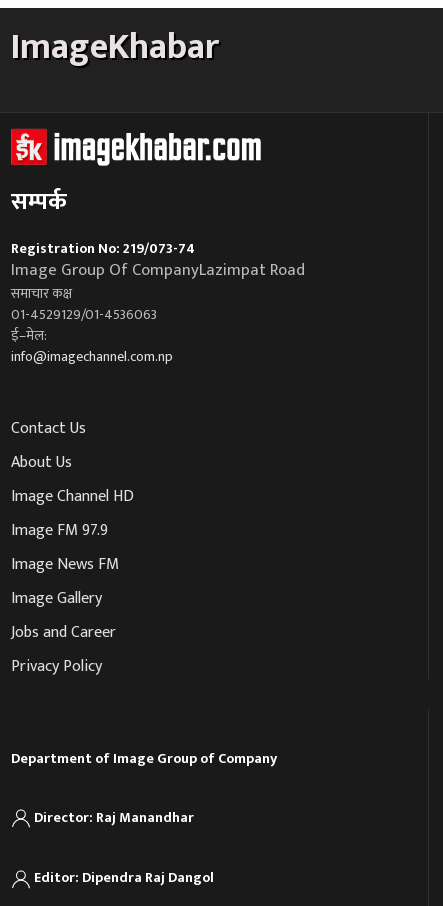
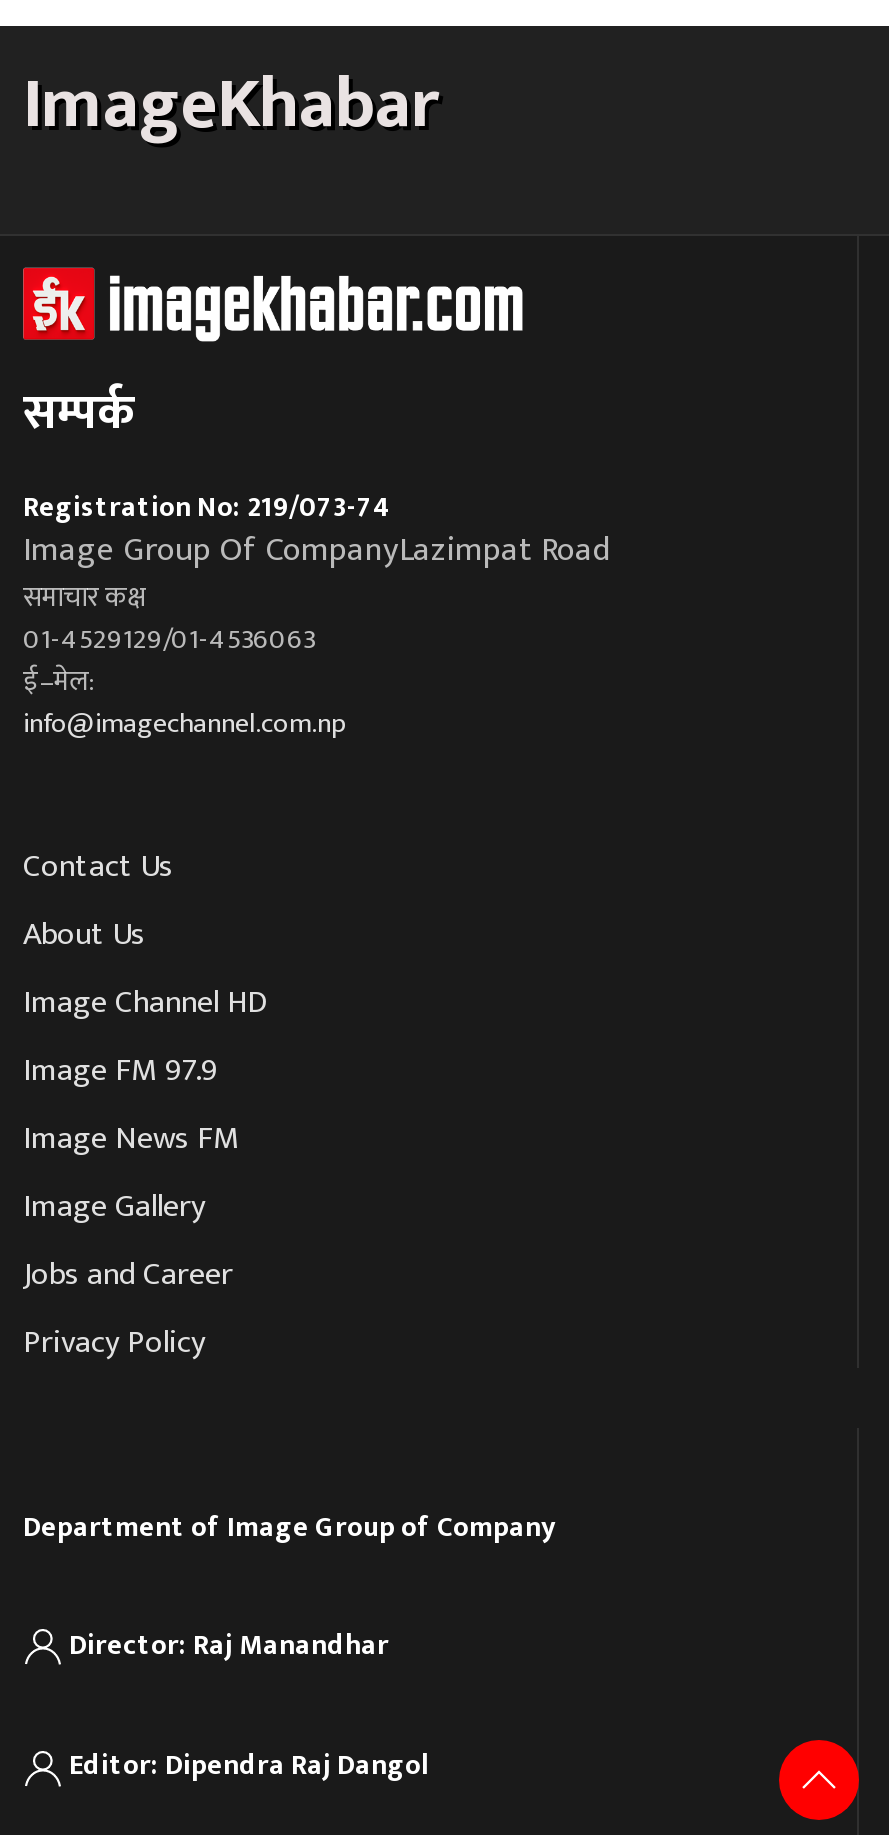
none -> [777,1738,861,1822] [image]

